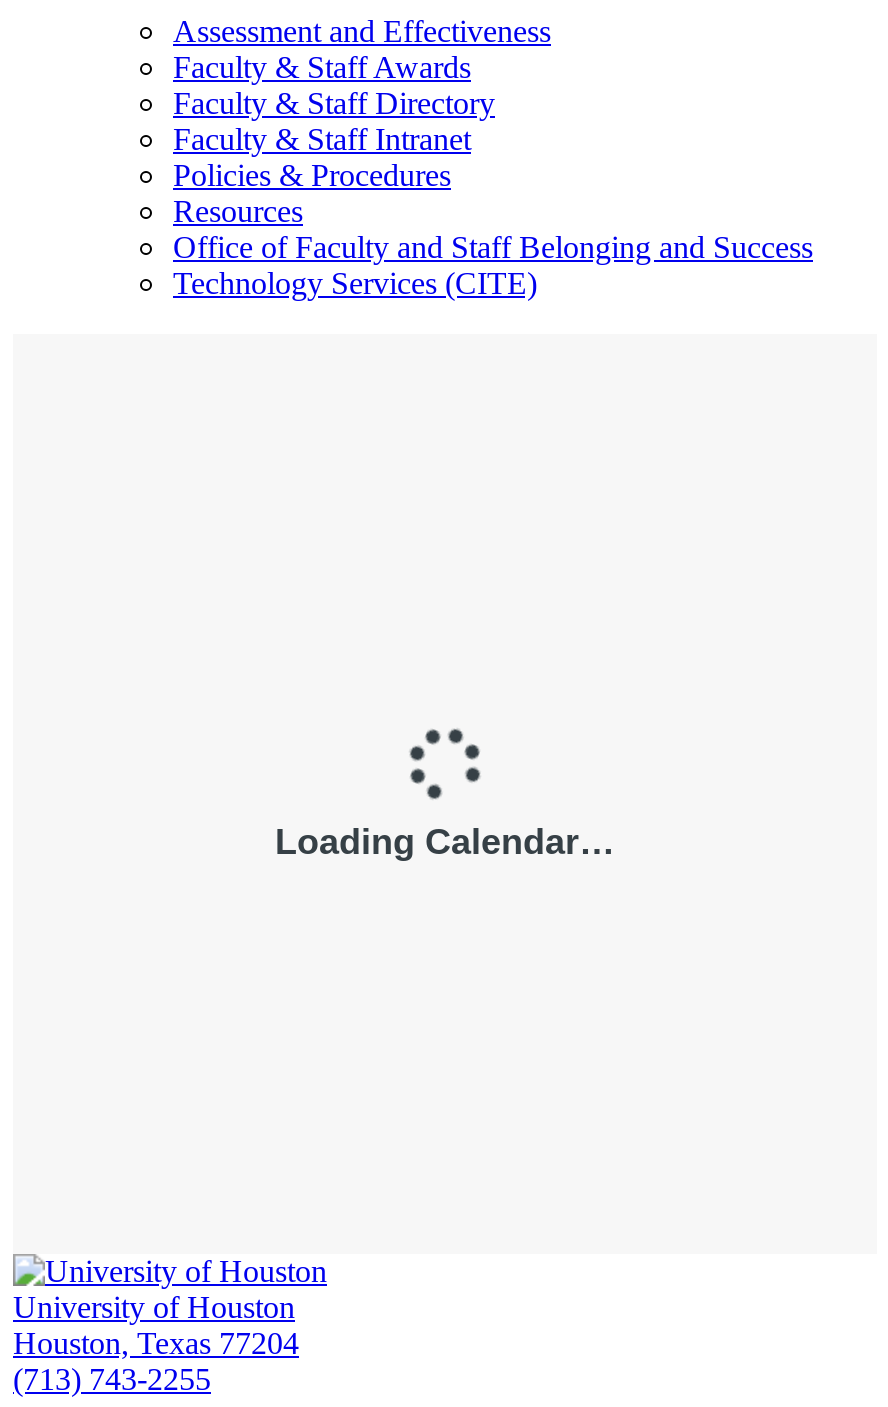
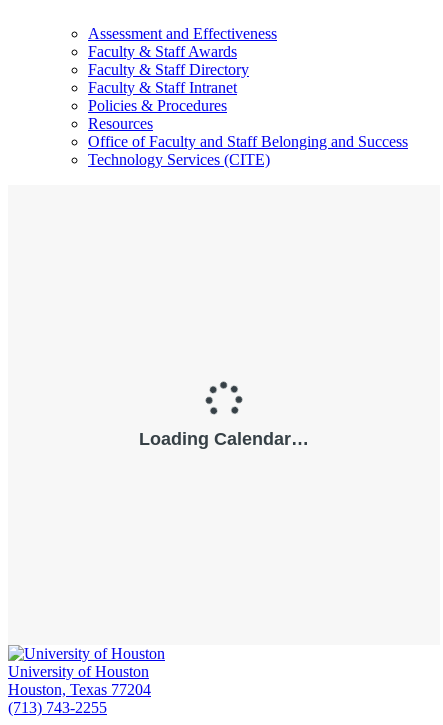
[407,726,483,802] [image] -> [204,380,244,418] [image]

